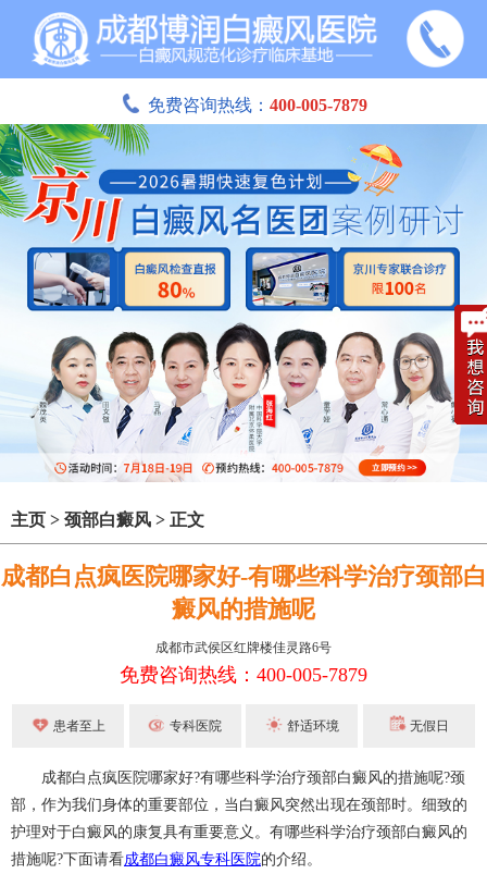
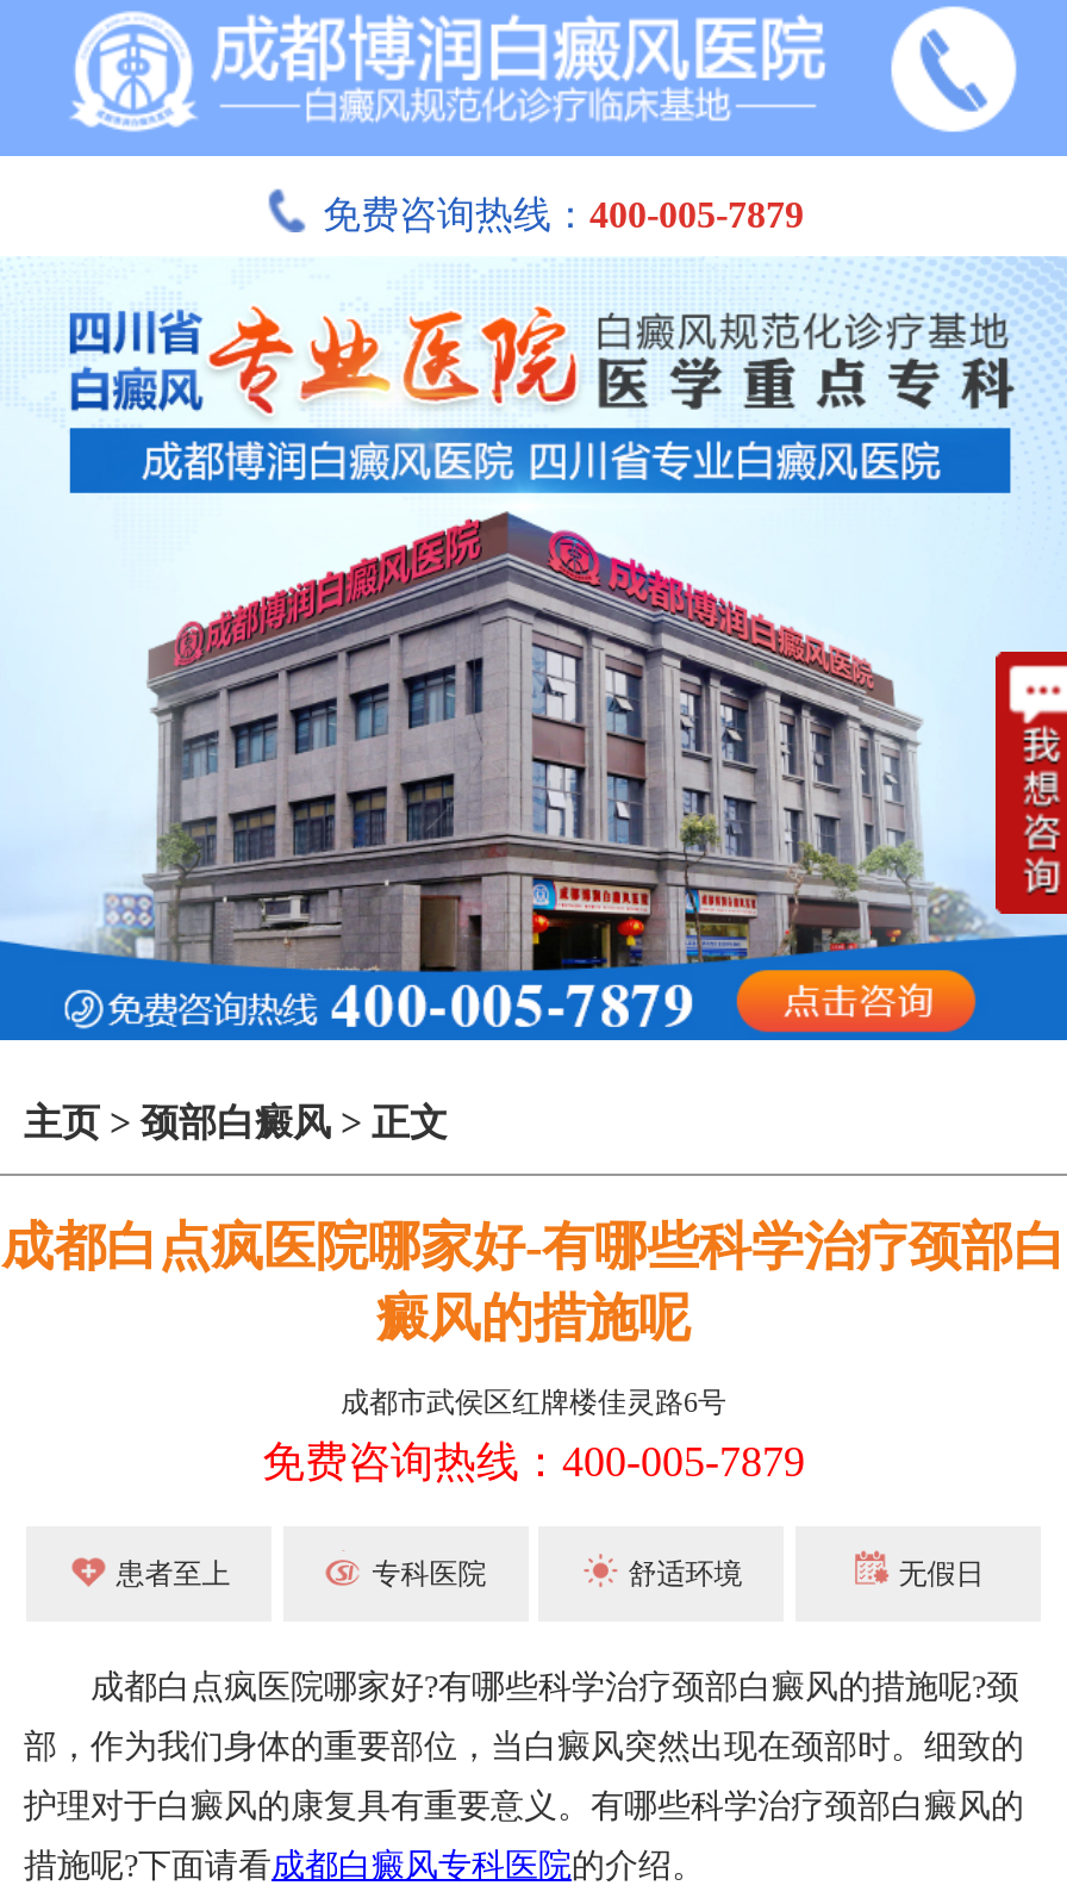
[3,123,484,482] [image] -> [7,256,1060,1043] [image]

